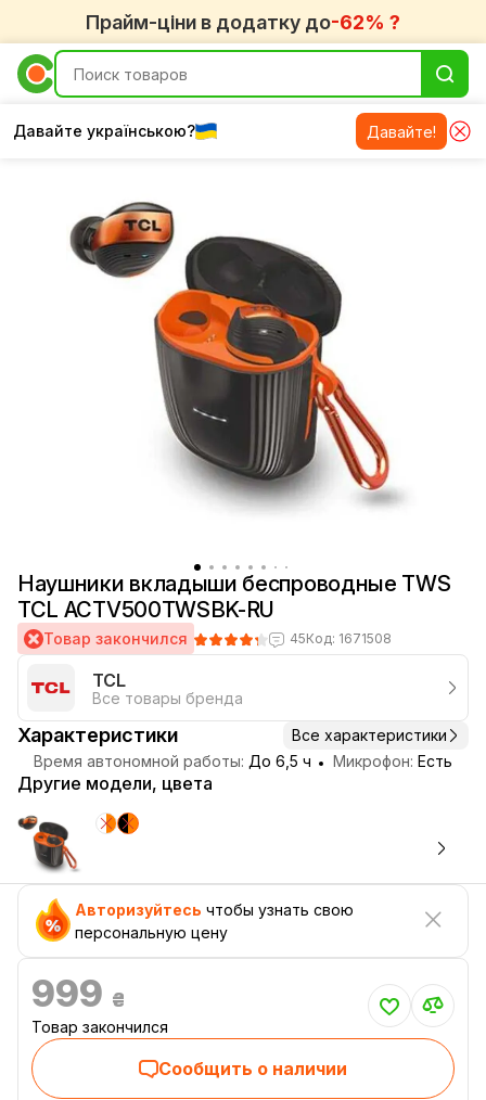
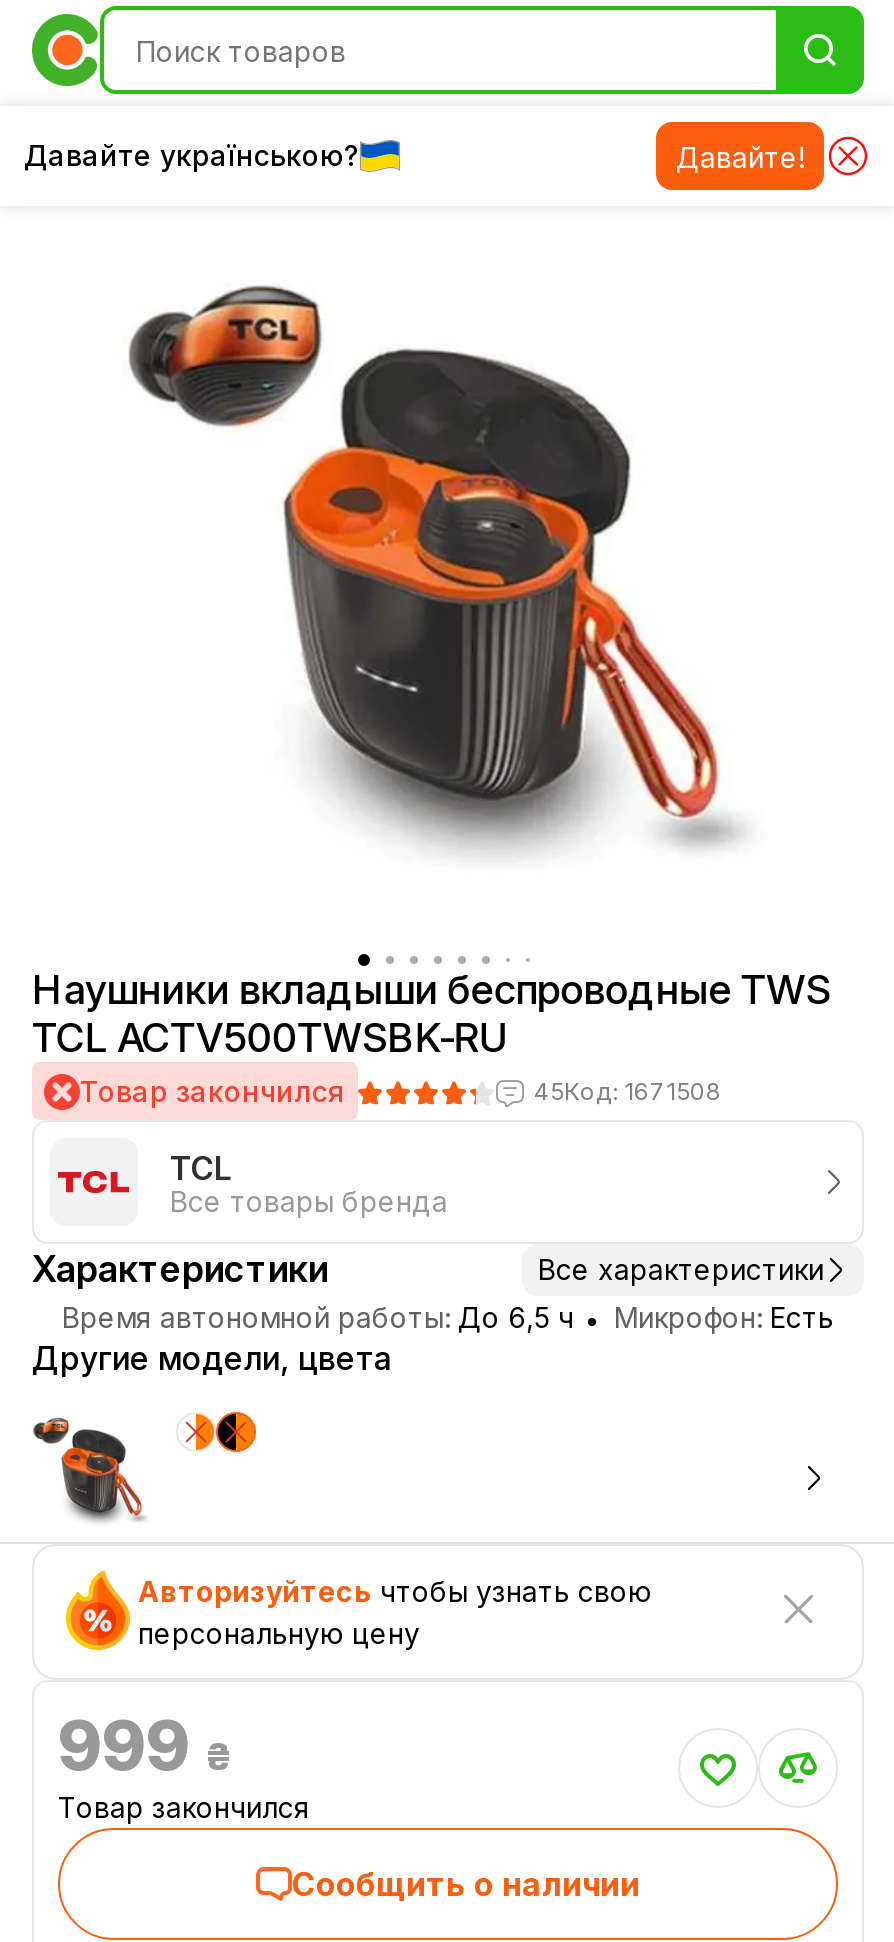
[86,10,400,33] Прайм-ціни в додатку до-62% ? -> none

